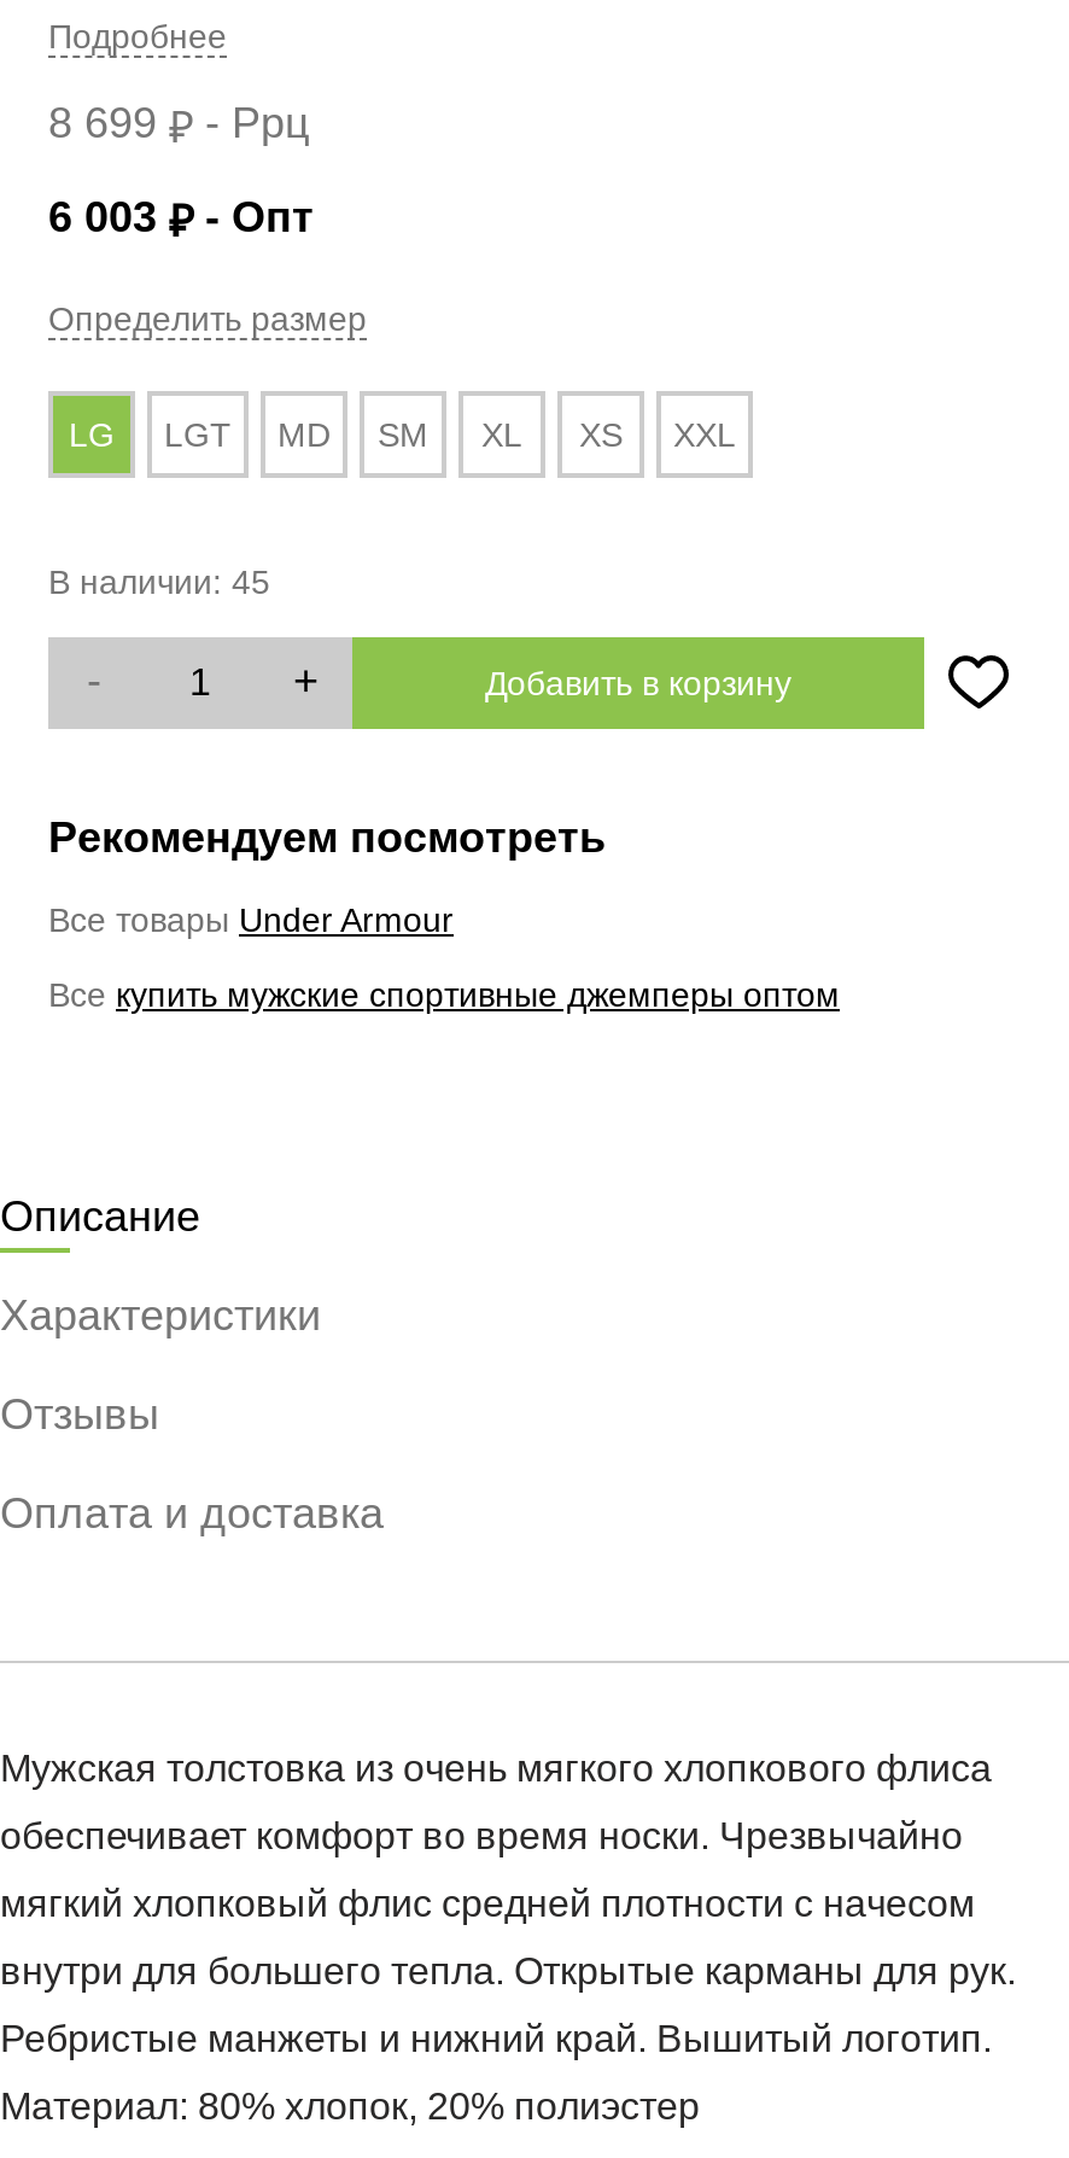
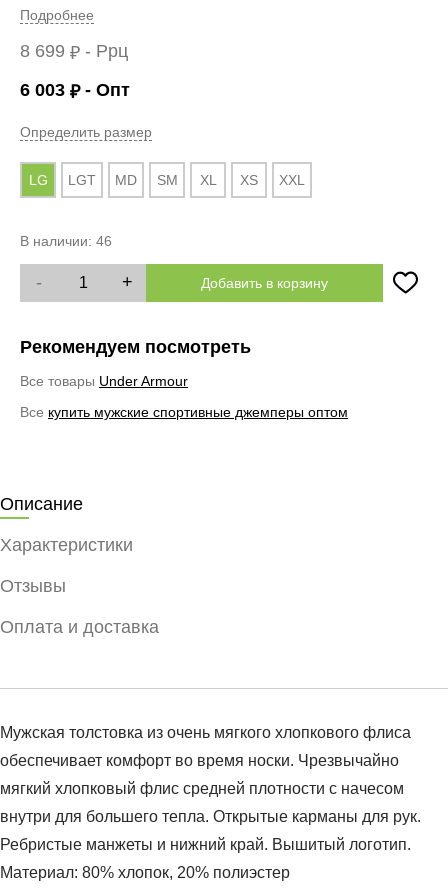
[48,561,270,600] В наличии: 45 -> [20,232,112,248] В наличии: 46

